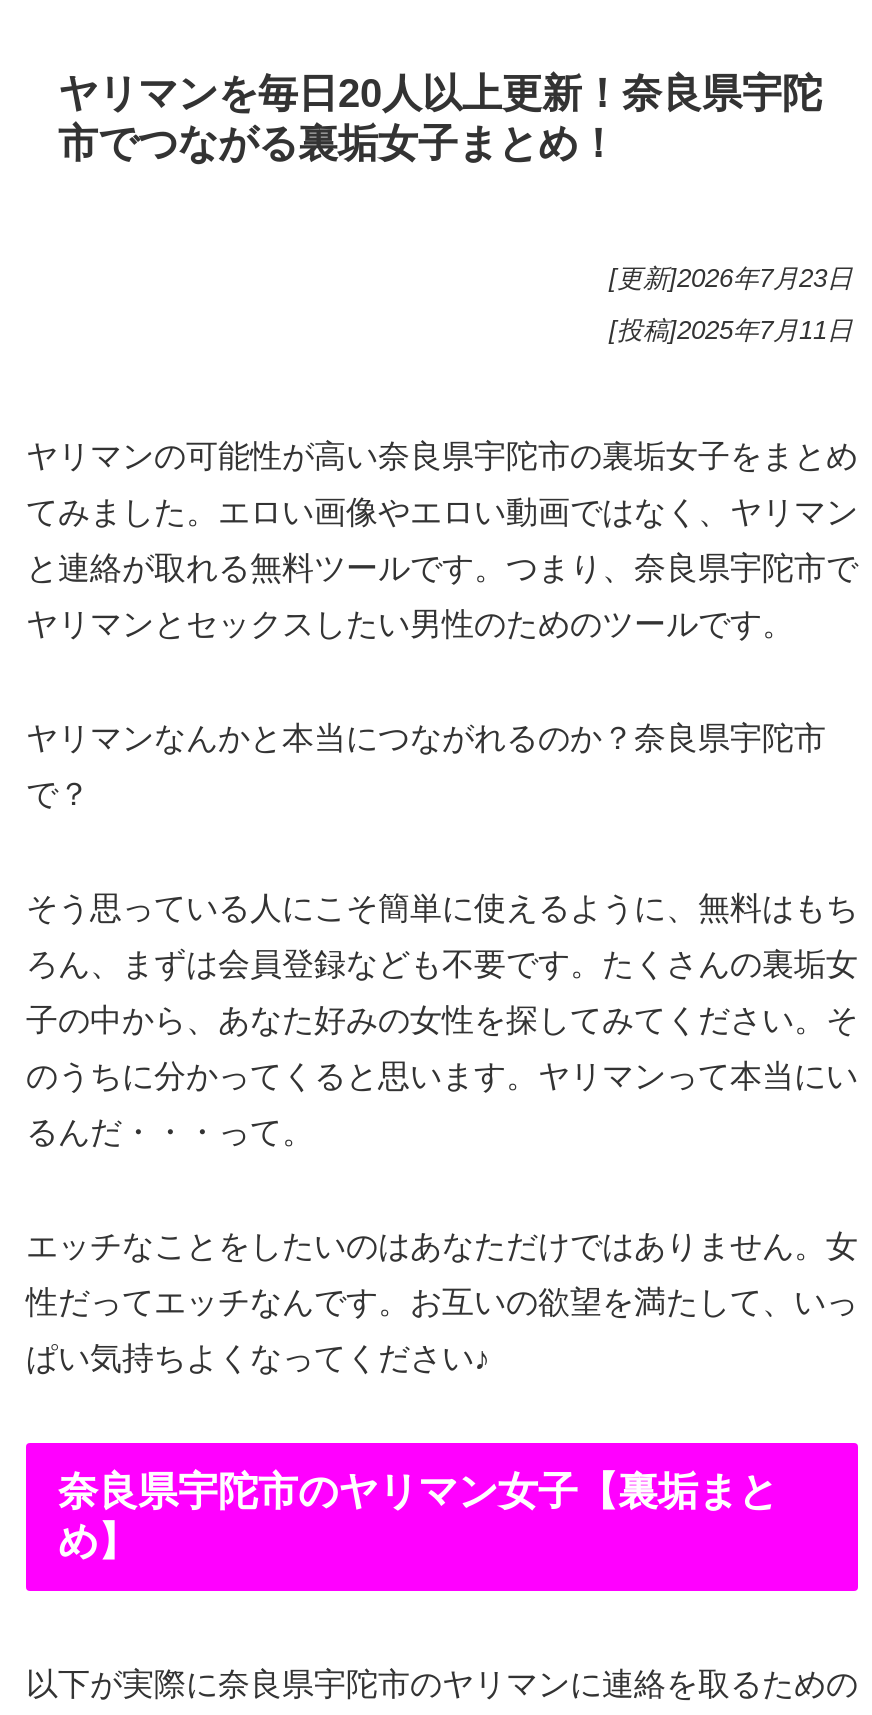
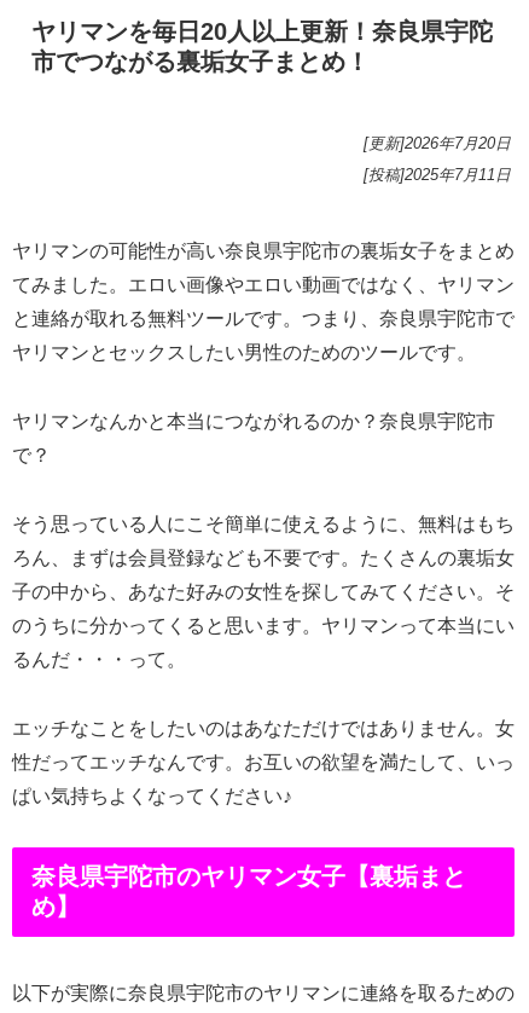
[609,264,853,294] [更新]2026年7月23日 -> [364,135,511,153] [更新]2026年7月20日

